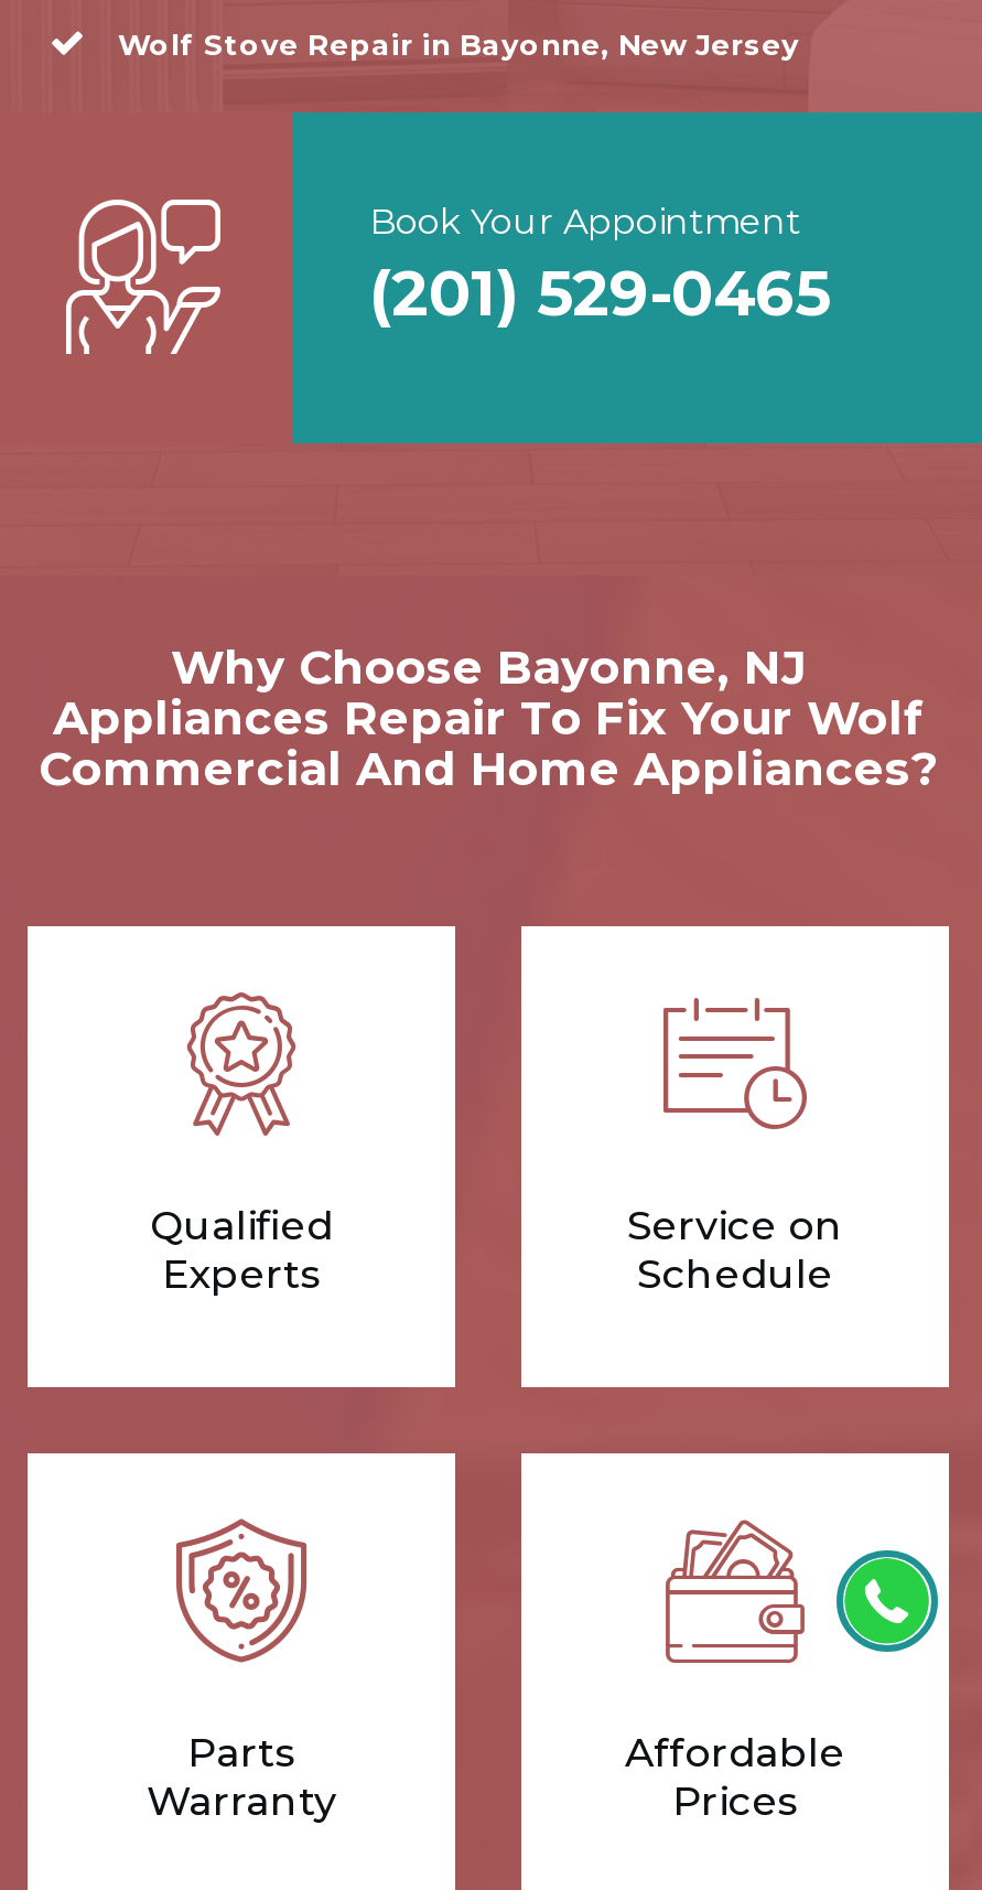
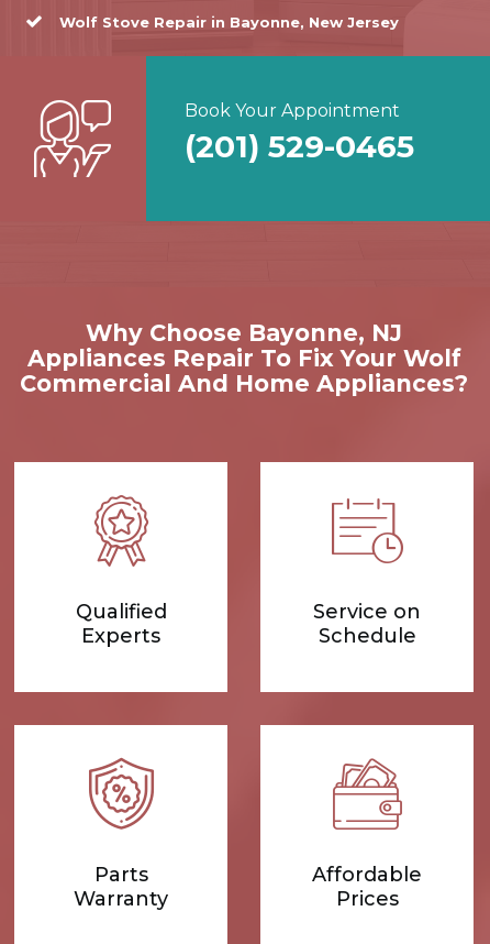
[834,1548,940,1654] [image] -> none

